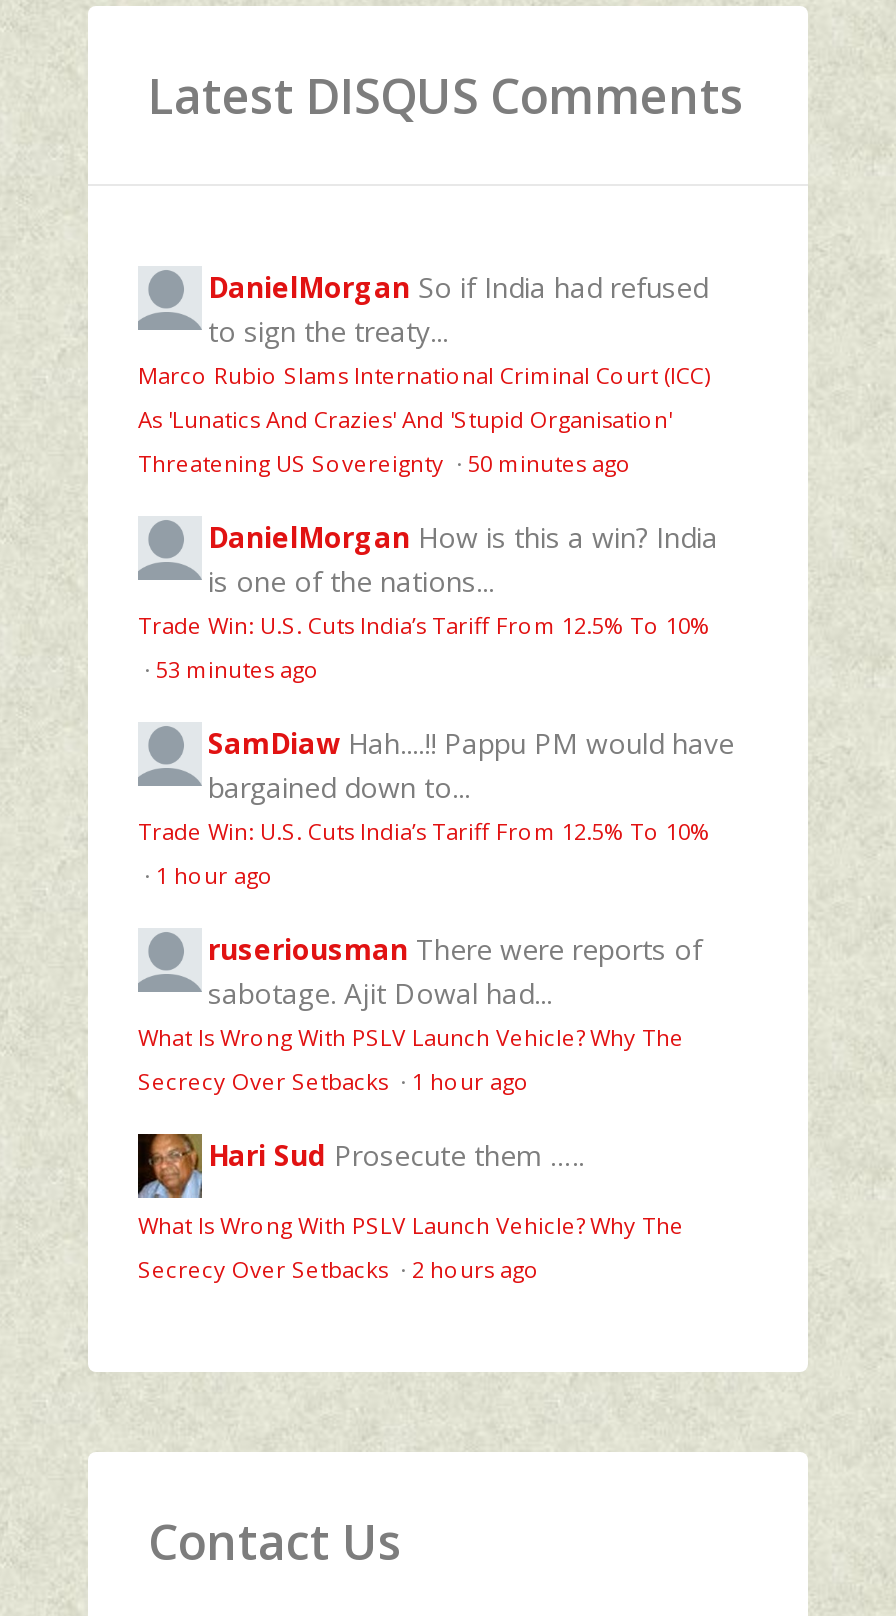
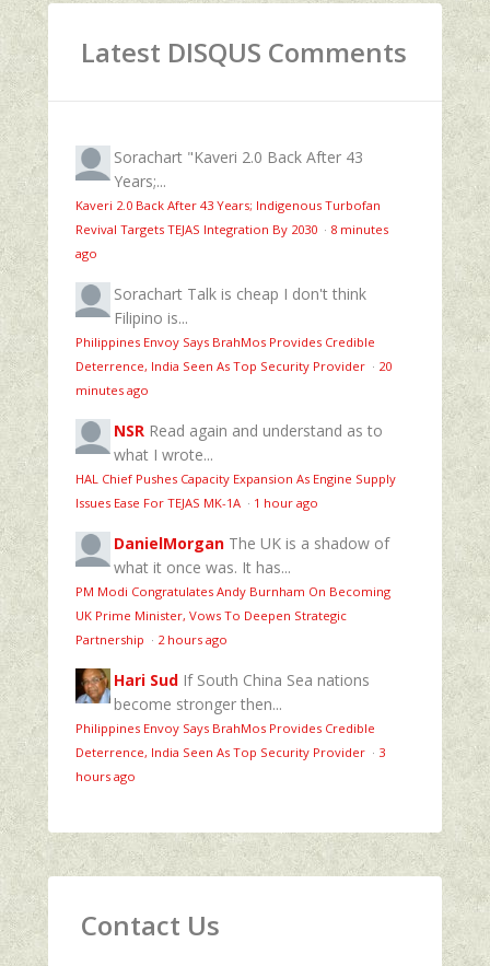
[138,269,734,1285] DanielMorgan So if India had refused | to sign the treaty... | Marco Rubio Slams International Criminal Court (ICC) | As 'Lunatics And Crazies' And 'Stupid Organisation' | Threatening US Sovereignty · 50 minutes ago | DanielMorgan How is this a win? India | is one of the nations... | Trade Win: U.S. Cuts India’s Tariff From 12.5% To 10% | · 53 minutes ago | SamDiaw Hah....!! Pappu PM would have | bargained down to... | Trade Win: U.S. Cuts India’s Tariff From 12.5% To 10% | · 1 hour ago | ruseriousman There were reports of | sabotage. Ajit Dowal had... | What Is Wrong With PSLV Launch Vehicle? Why The | Secrecy Over Setbacks · 1 hour ago | Hari Sud Prosecute them ….. | What Is Wrong With PSLV Launch Vehicle? Why The | Secrecy Over Setbacks · 2 hours ago -> [75,147,396,785] Sorachart "Kaveri 2.0 Back After 43 | Years;... | Kaveri 2.0 Back After 43 Years; Indigenous Turbofan | Revival Targets TEJAS Integration By 2030 · 8 minutes | ago | Sorachart Talk is cheap I don't think | Filipino is... | Philippines Envoy Says BrahMos Provides Credible | Deterrence, India Seen As Top Security Provider · 20 | minutes ago | NSR Read again and understand as to | what I wrote... | HAL Chief Pushes Capacity Expansion As Engine Supply | Issues Ease For TEJAS MK-1A · 1 hour ago | DanielMorgan The UK is a shadow of | what it once was. It has... | PM Modi Congratulates Andy Burnham On Becoming | UK Prime Minister, Vows To Deepen Strategic | Partnership · 2 hours ago | Hari Sud If South China Sea nations | become stronger then... | Philippines Envoy Says BrahMos Provides Credible | Deterrence, India Seen As Top Security Provider · 3 | hours ago

